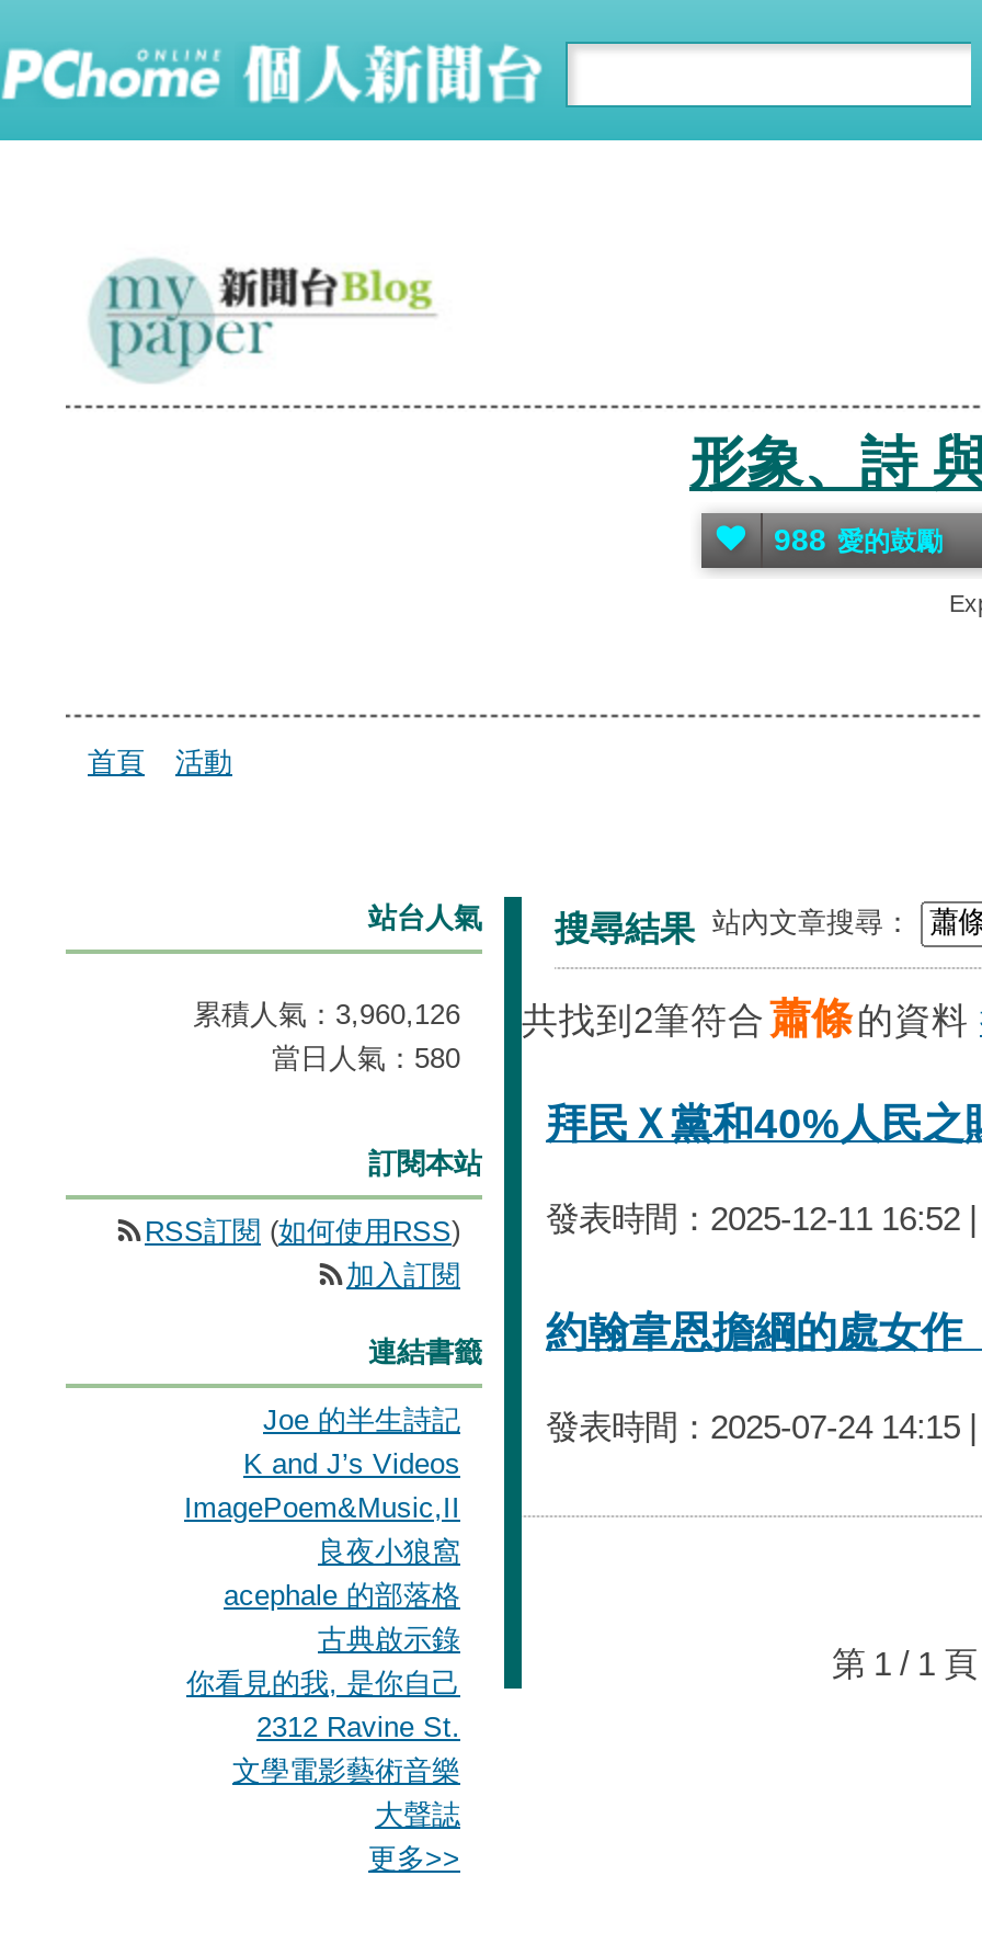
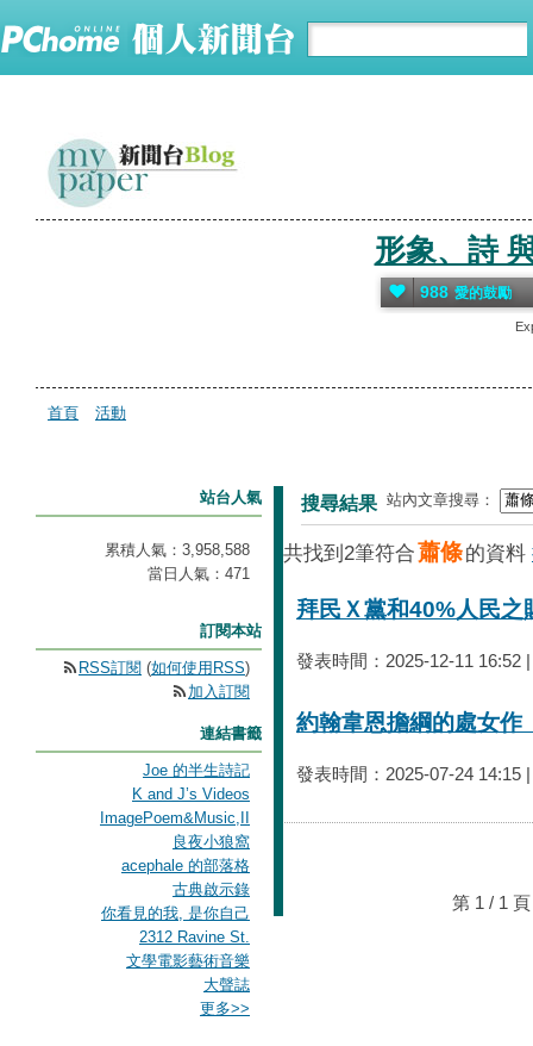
[193,998,460,1031] 累積人氣：3,960,126 -> [105,541,250,559] 累積人氣：3,958,588
[272,1042,460,1075] 當日人氣：580 -> [148,565,250,583] 當日人氣：471

